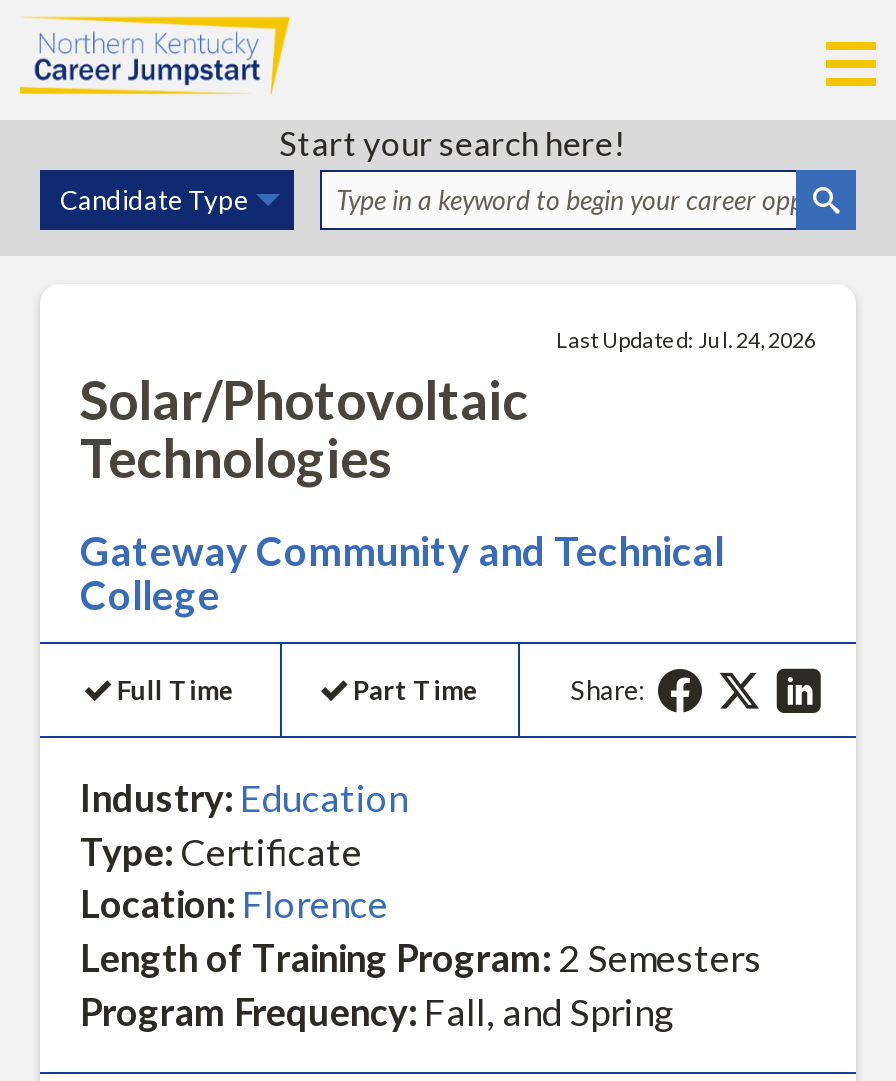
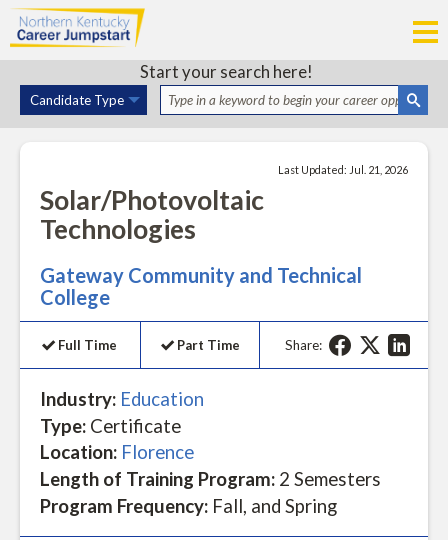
[556,326,816,352] Last Updated: Jul. 24, 2026 -> [278,163,408,176] Last Updated: Jul. 21, 2026

